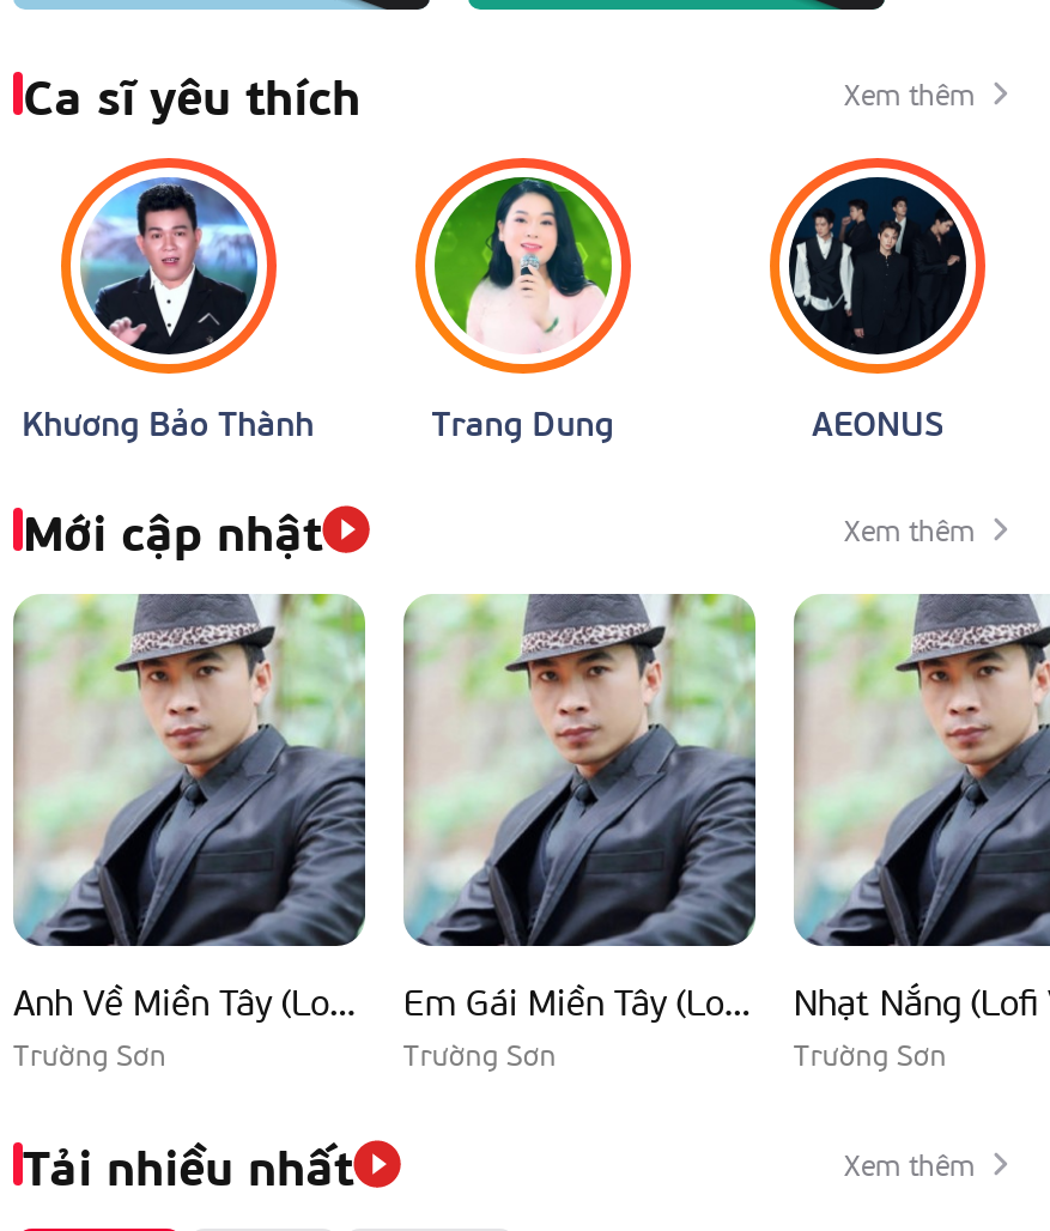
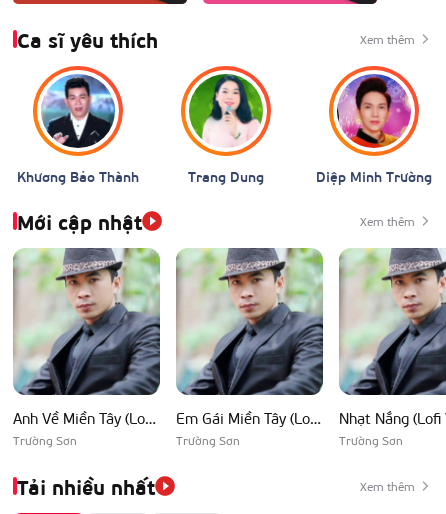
[789,175,969,447] [image] | AEONUS -> [316,73,432,186] [image] | Diệp Minh Trường

